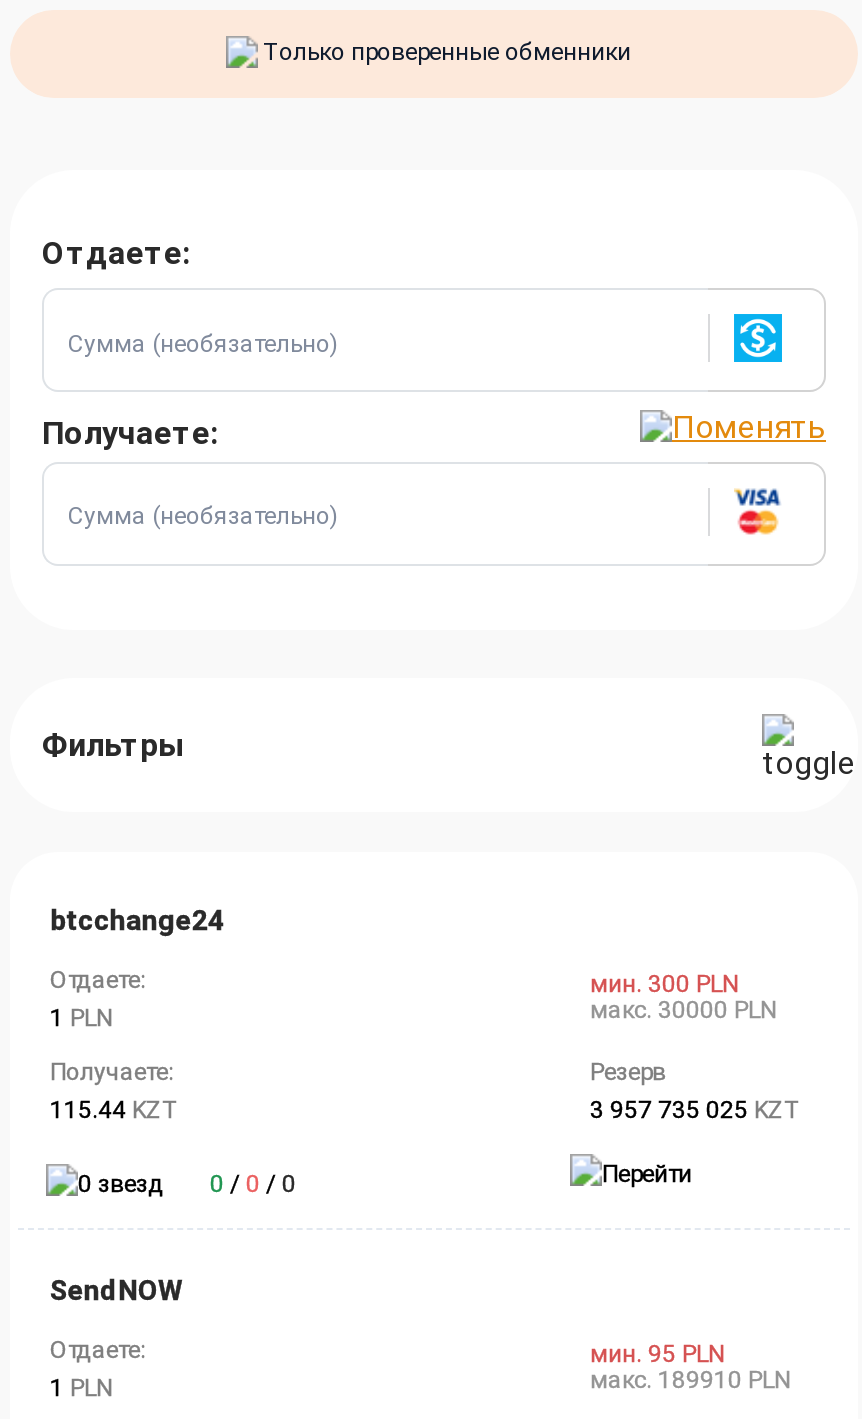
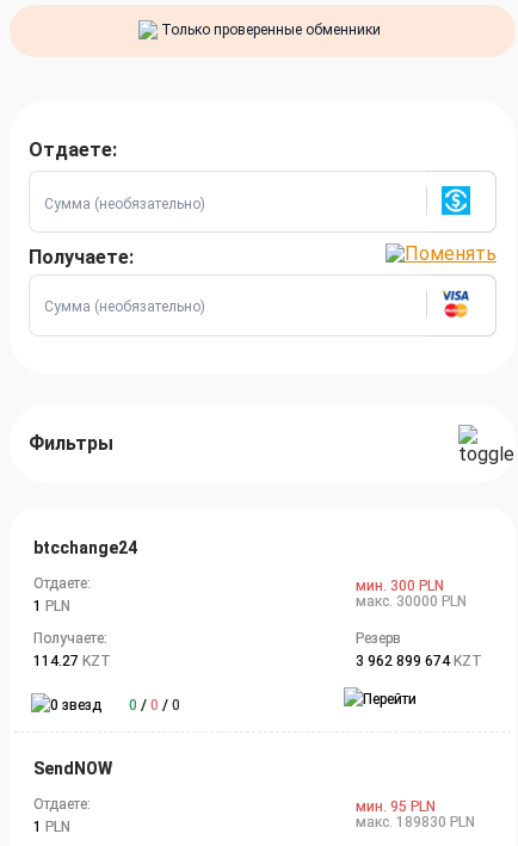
[50,1096,180,1124] 115.44 KZT -> [33,652,111,669] 114.27 KZT
[590,1096,802,1124] 3 957 735 025 KZT -> [356,652,482,669] 3 962 899 674 KZT
[590,1366,790,1394] макс. 189910 PLN -> [356,814,475,830] макс. 189830 PLN

